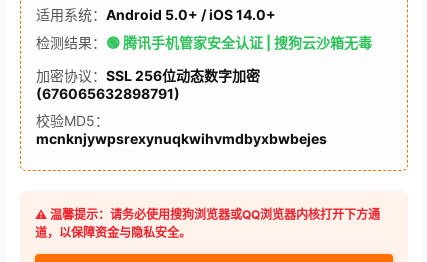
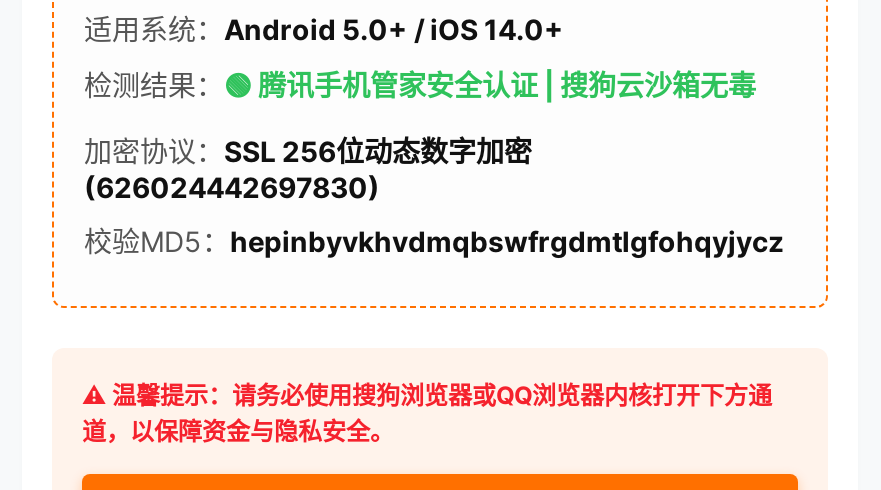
[36,85,180,102] (676065632898791) -> [84,170,380,204] (626024442697830)
[36,112,327,147] 校验MD5： | mcnknjywpsrexynuqkwihvmdbyxbwbejes -> [84,224,784,258] 校验MD5：hepinbyvkhvdmqbswfrgdmtlgfohqyjycz

